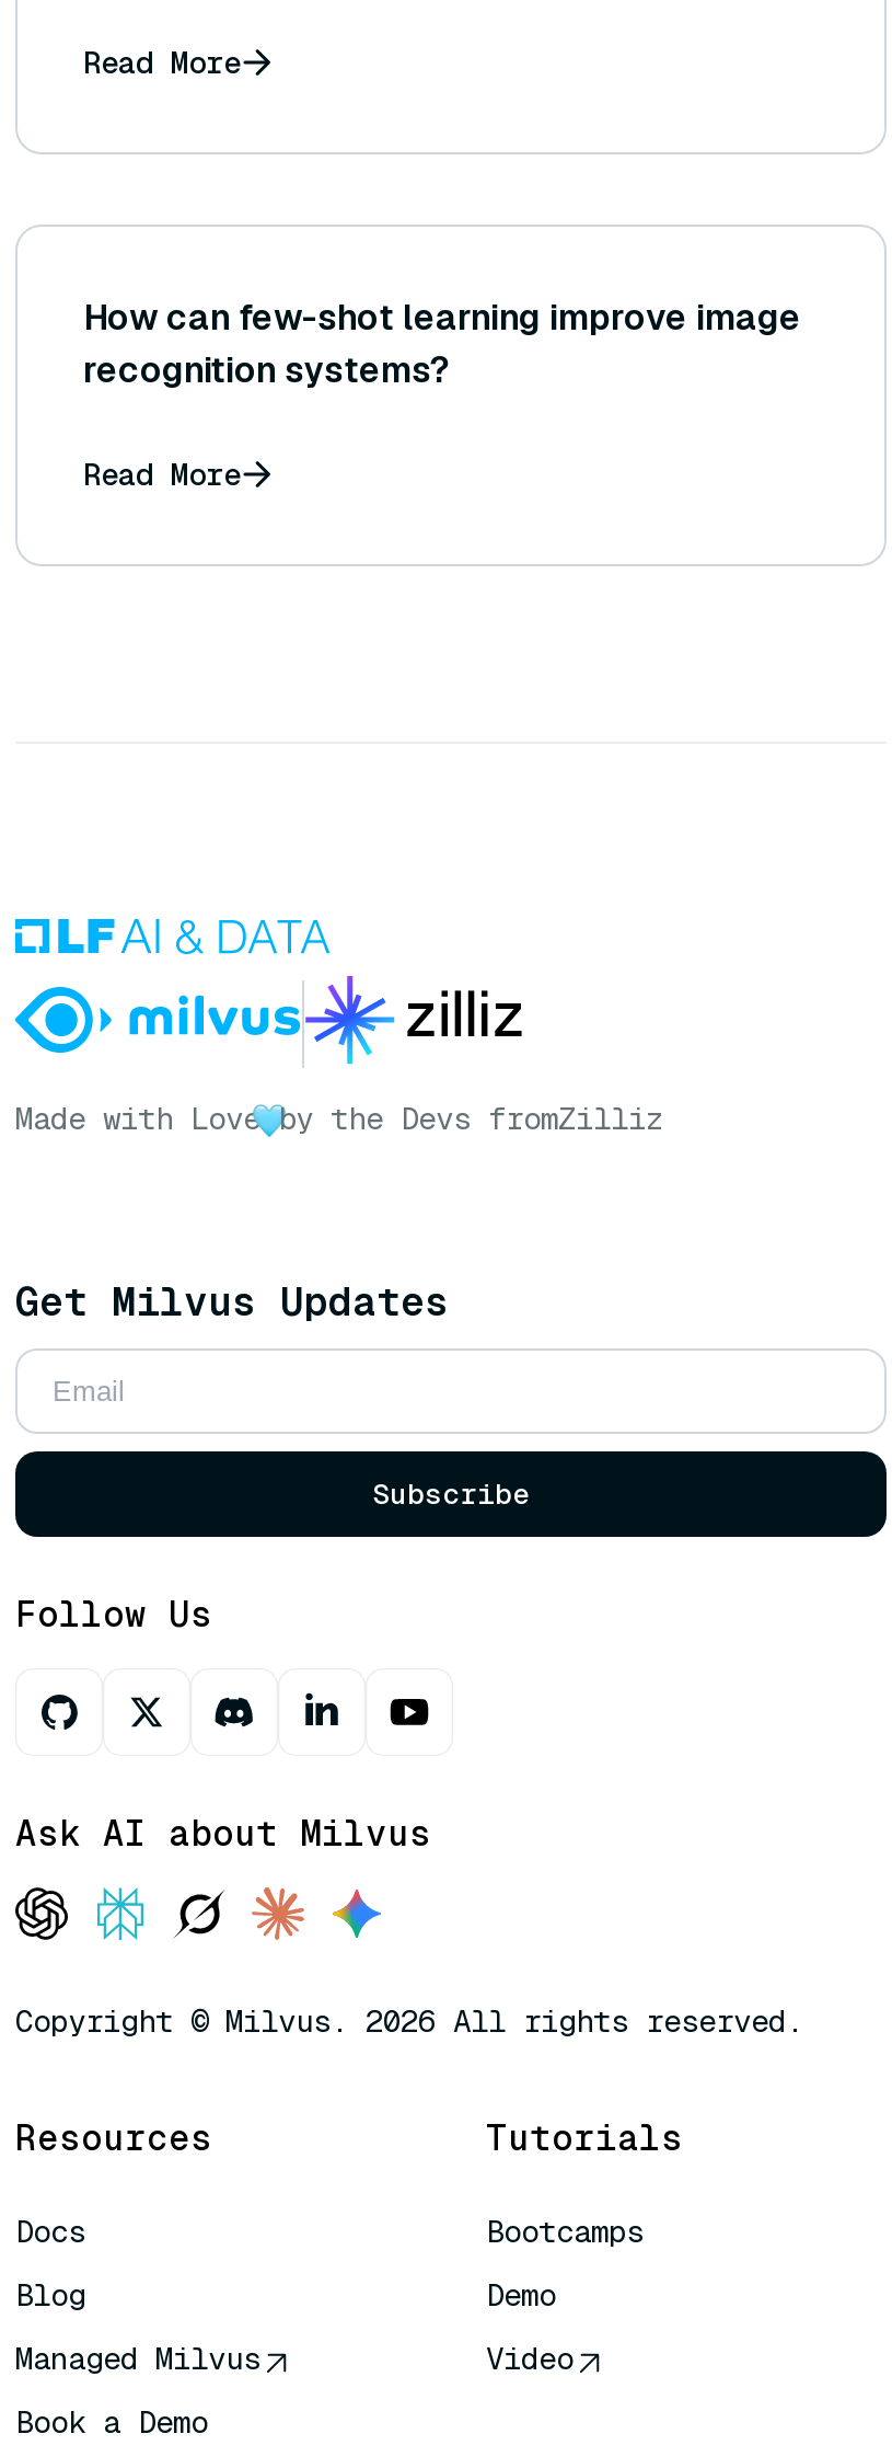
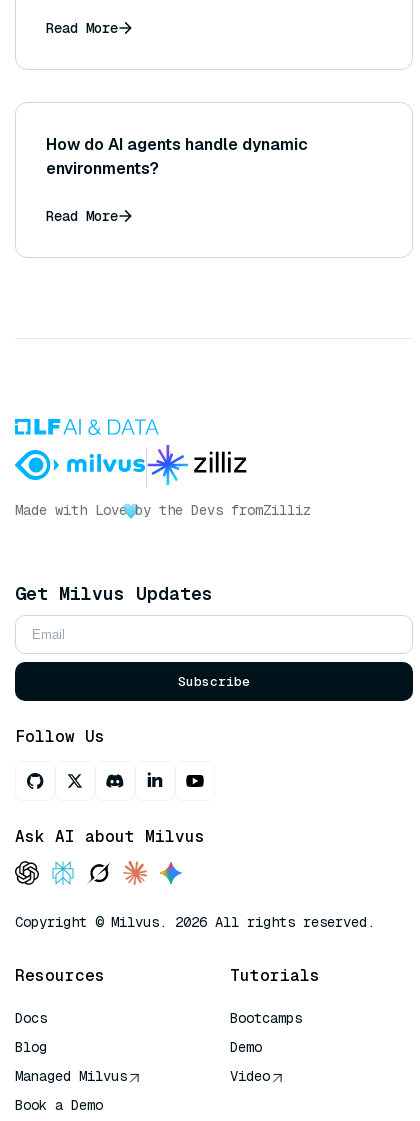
[83,296,801,394] How can few-shot learning improve image | recognition systems? -> [46,134,308,179] How do AI agents handle dynamic | environments?

